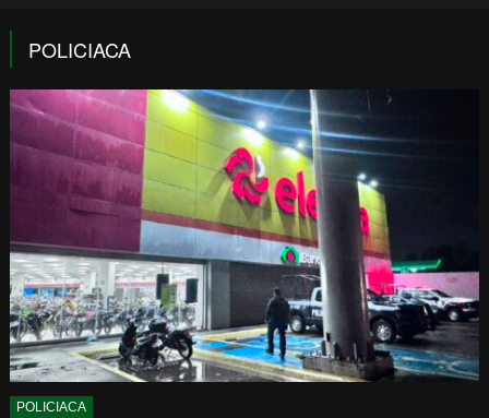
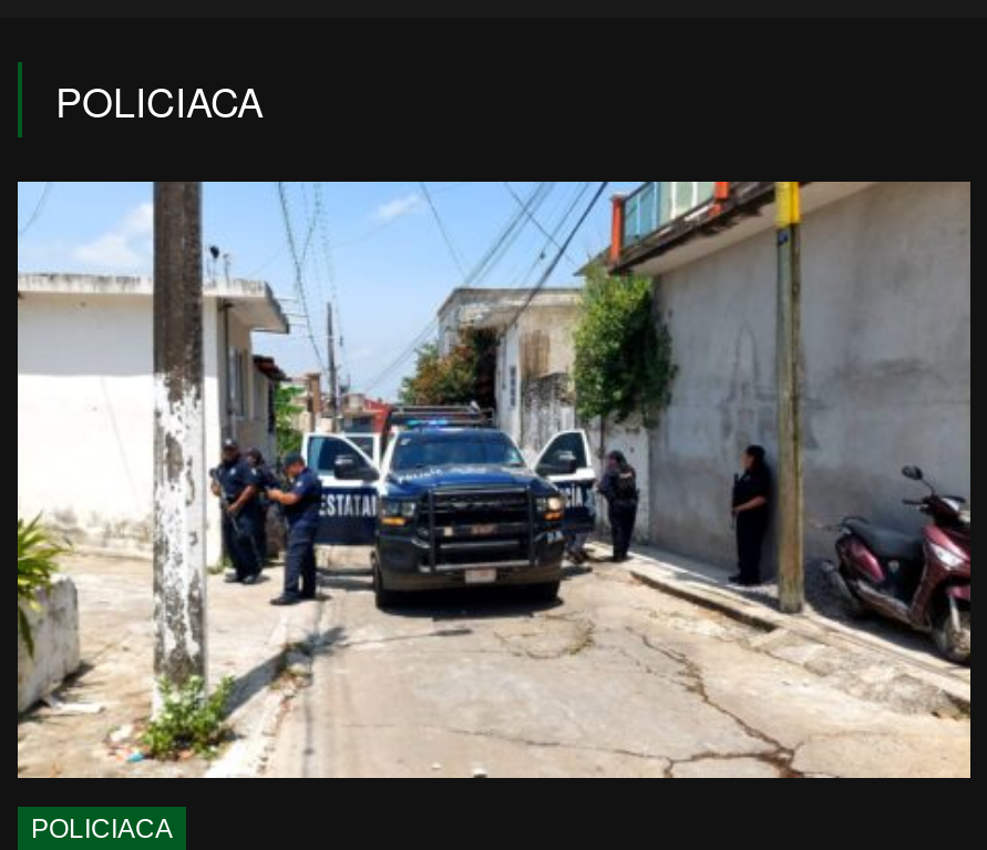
[9,88,480,383] [image] -> [16,178,973,781] [image]

